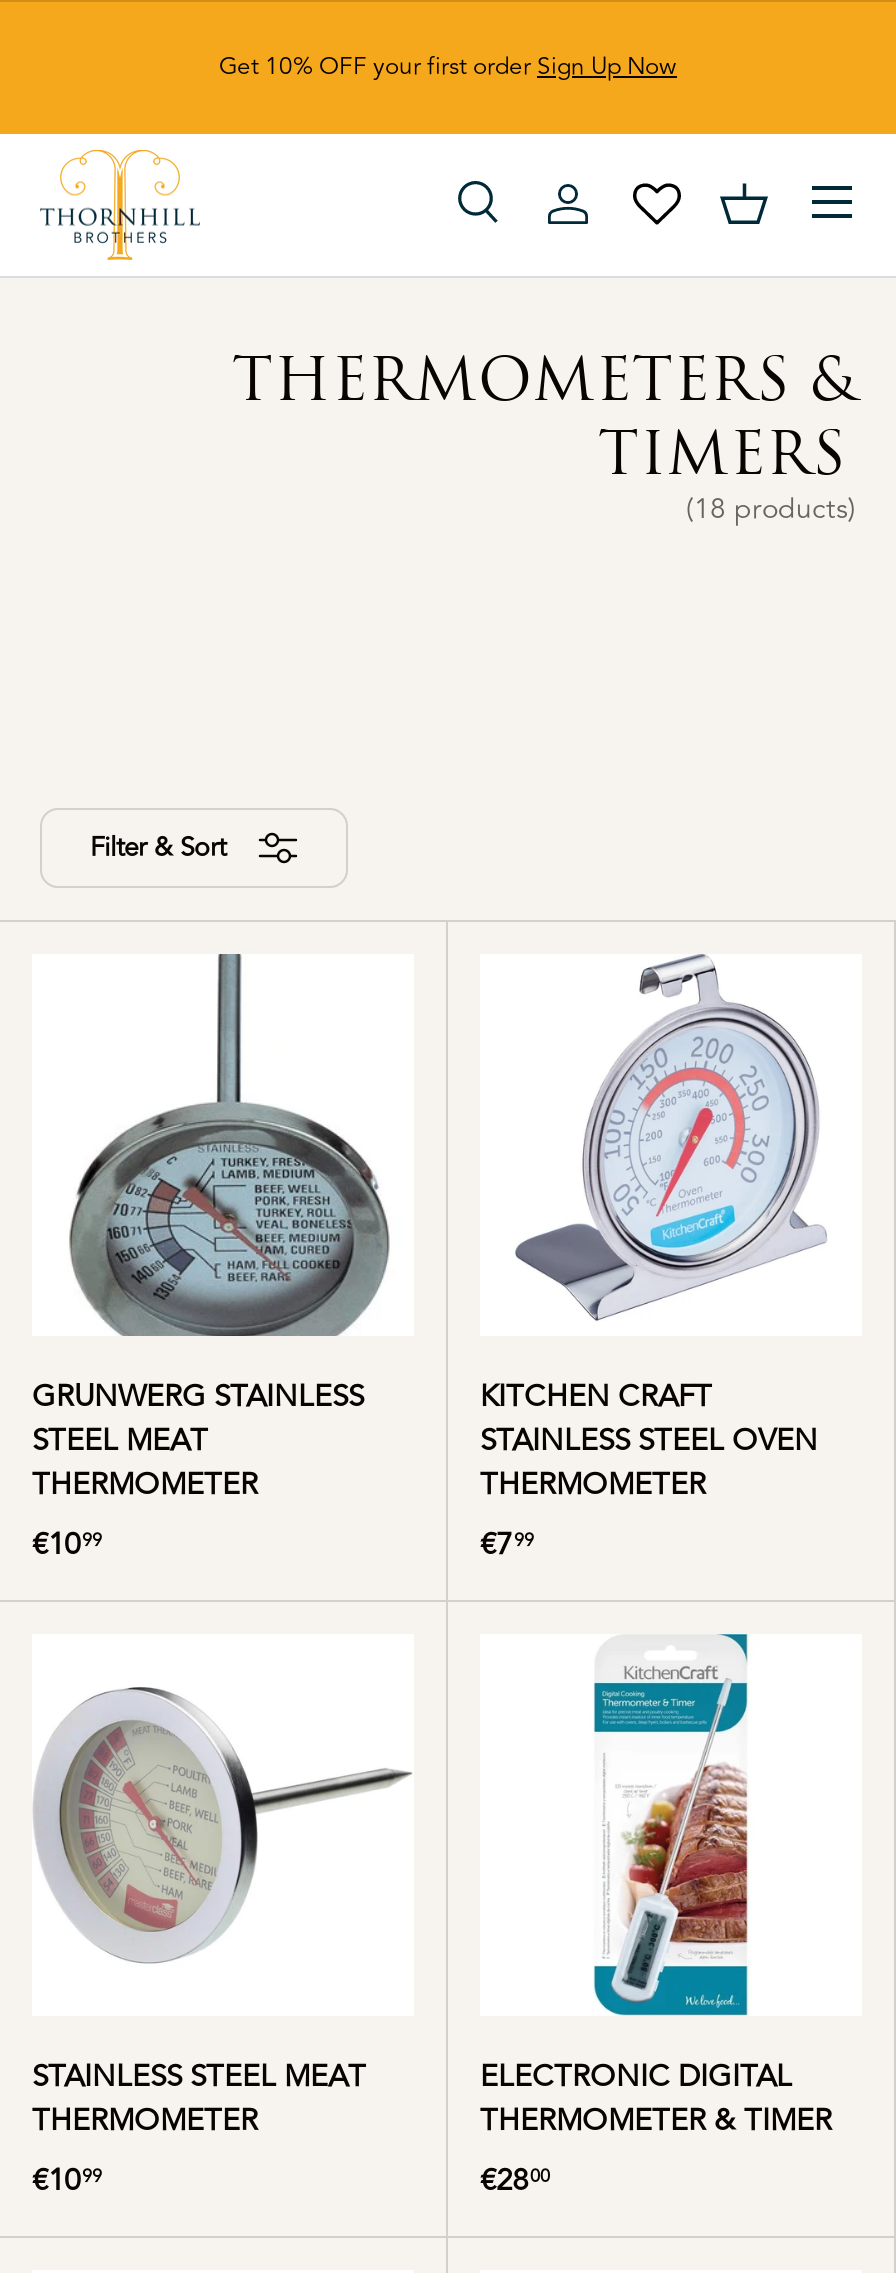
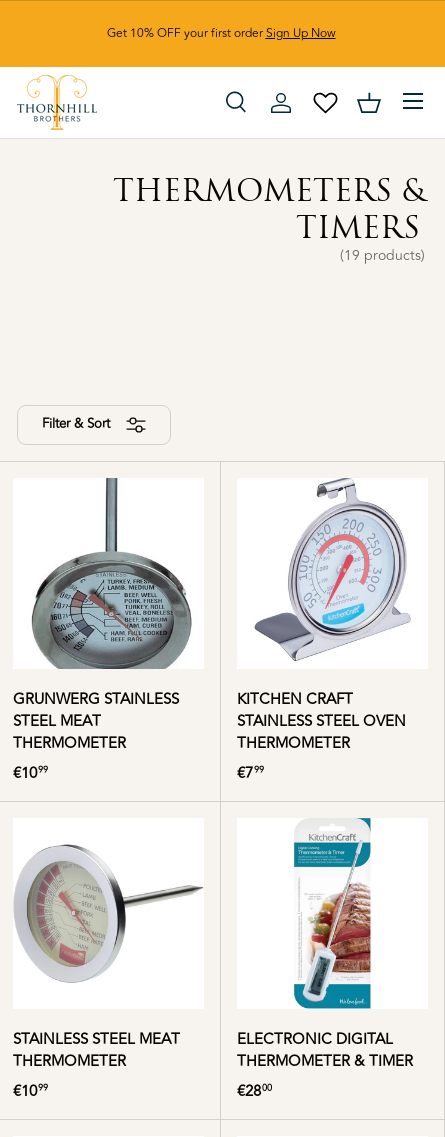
[686,489,856,531] (18 products) -> [340,245,425,266] (19 products)

